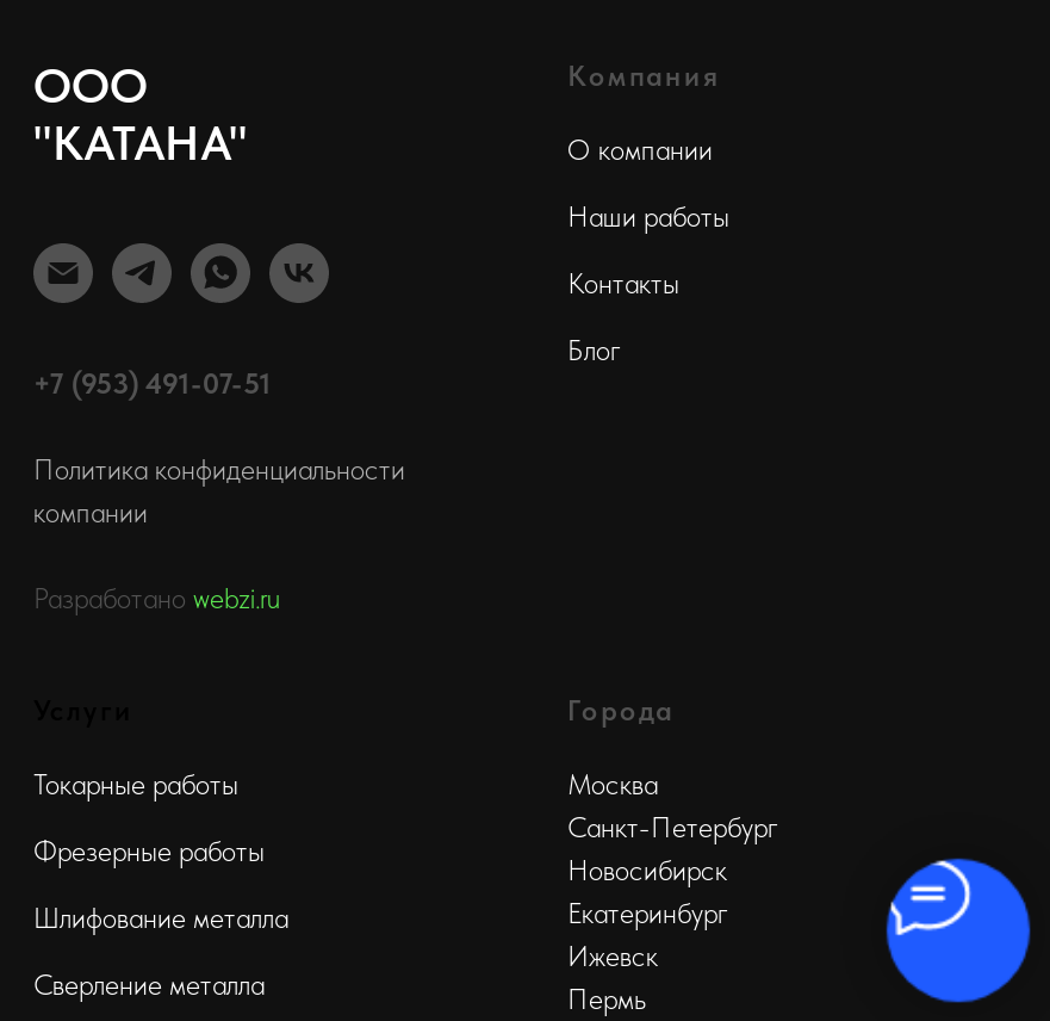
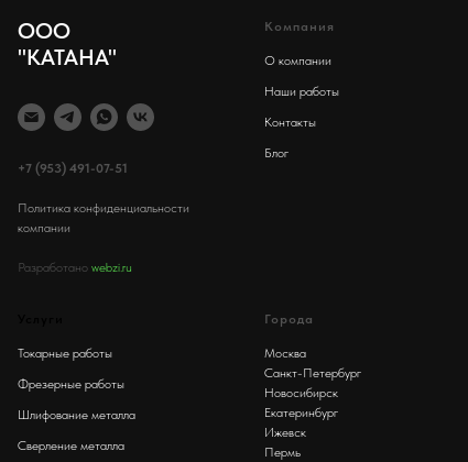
[884,856,1032,1004] [image] -> none

